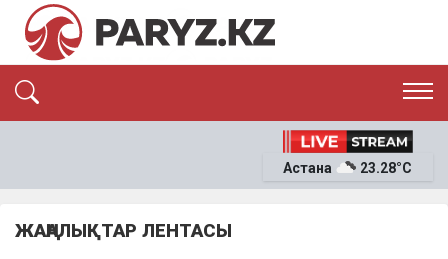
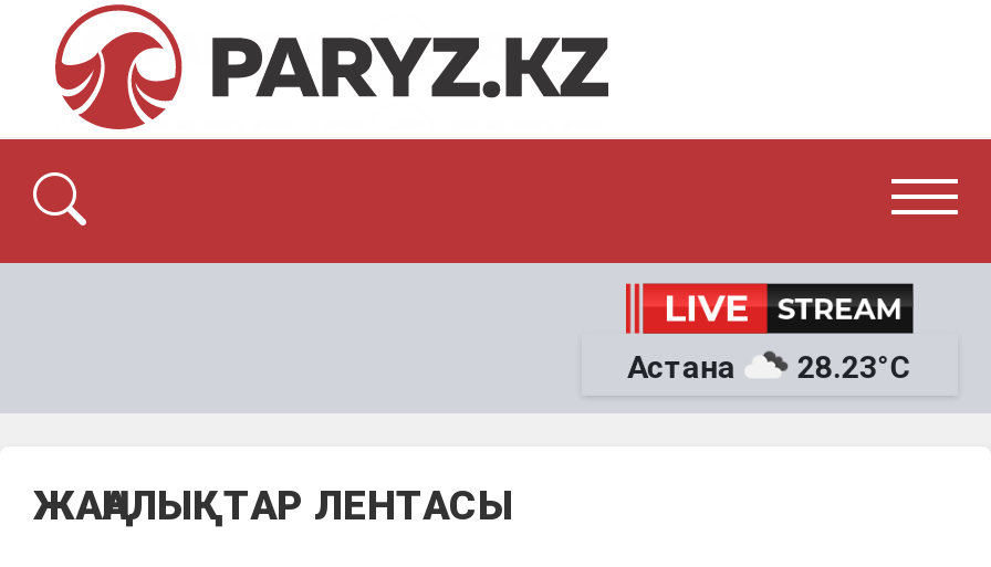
[360,160,412,176] 23.28°C -> [797,349,912,384] 28.23°C

